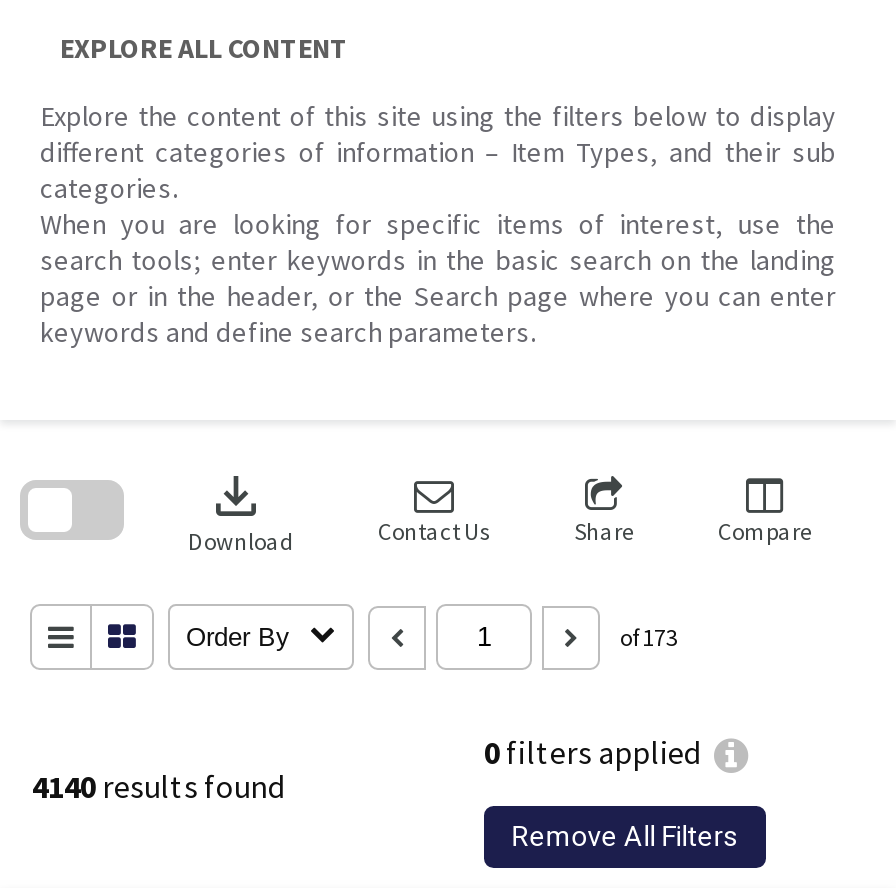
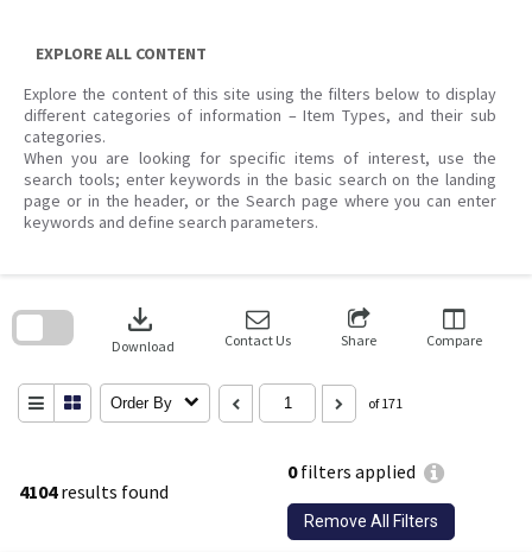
[620,622,678,652] of 173 -> [368,394,403,412] of 171
[32,766,284,806] 4140 results found -> [19,479,169,503] 4104 results found

